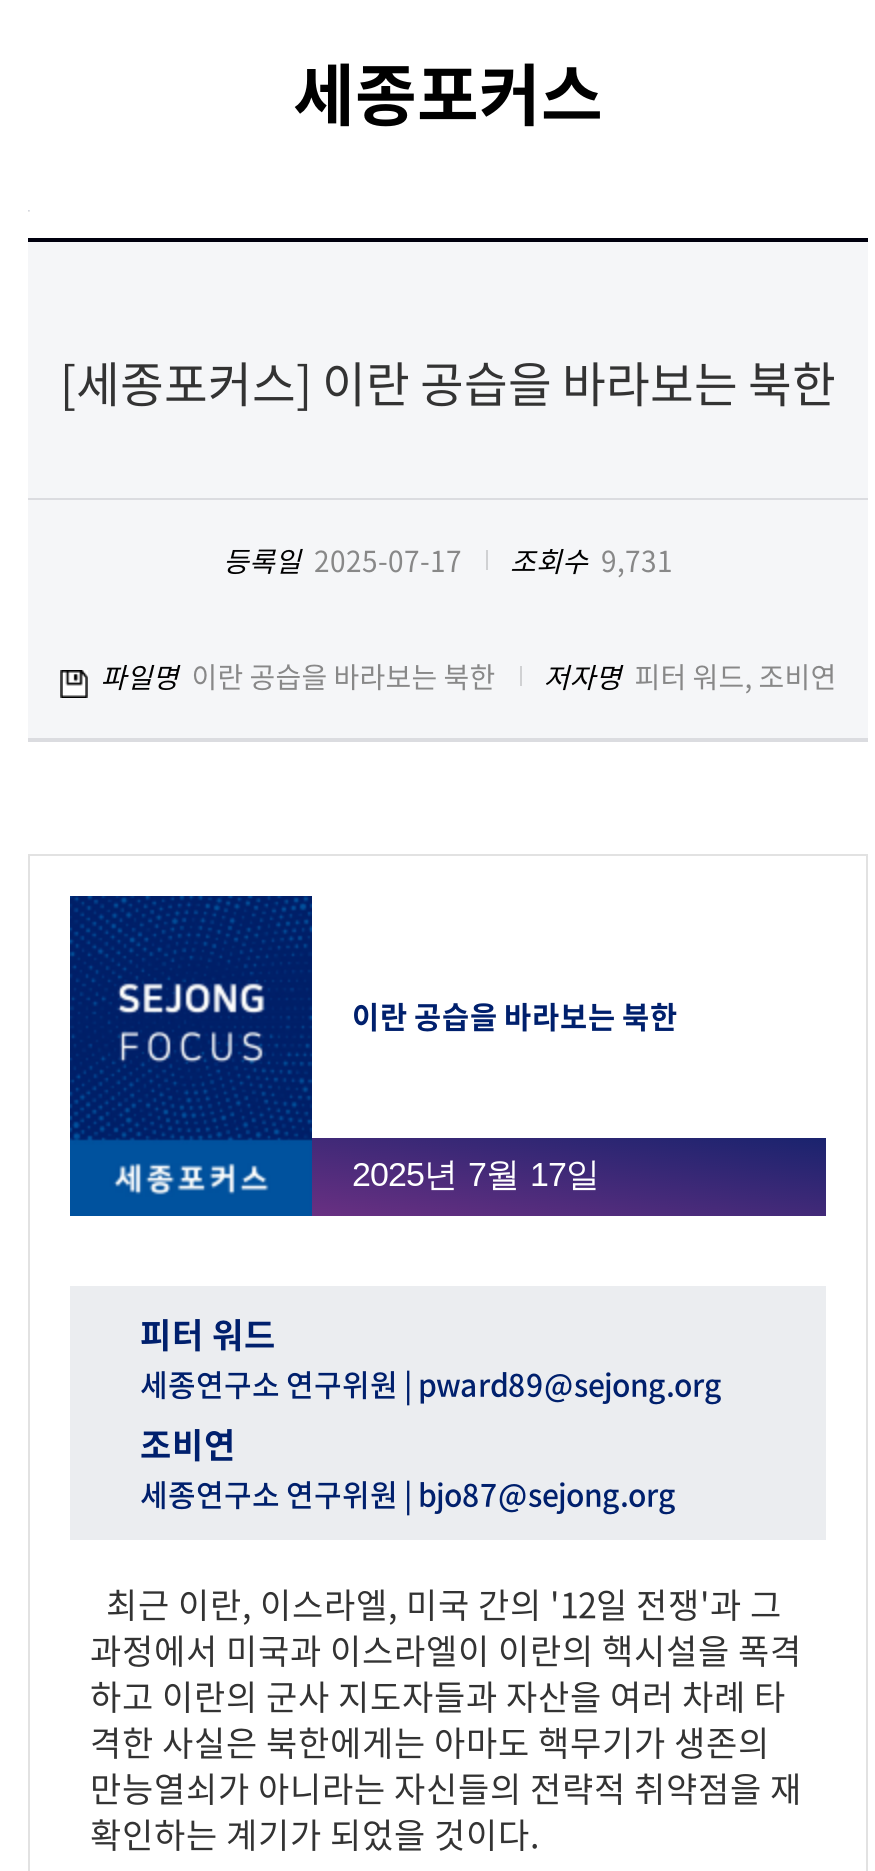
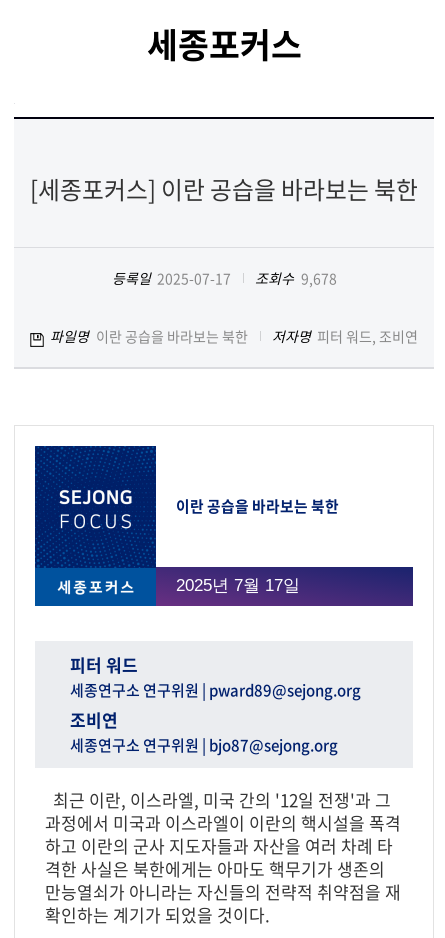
[223,539,673,579] 등록일 2025-07-17 조회수 9,731 -> [111,268,336,288] 등록일 2025-07-17 조회수 9,678

